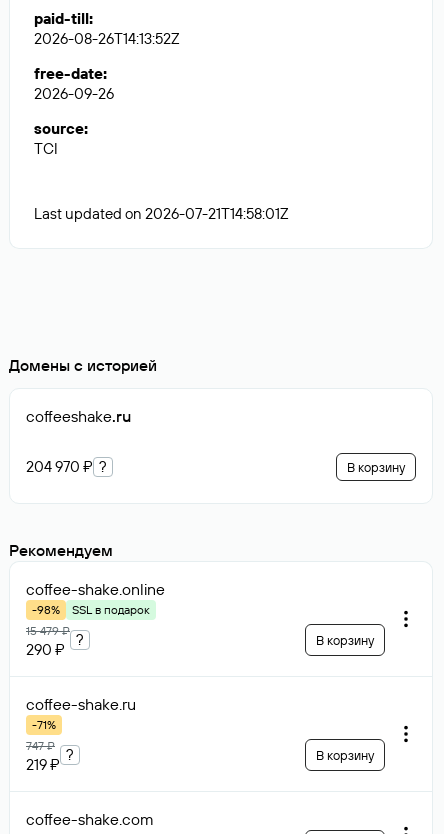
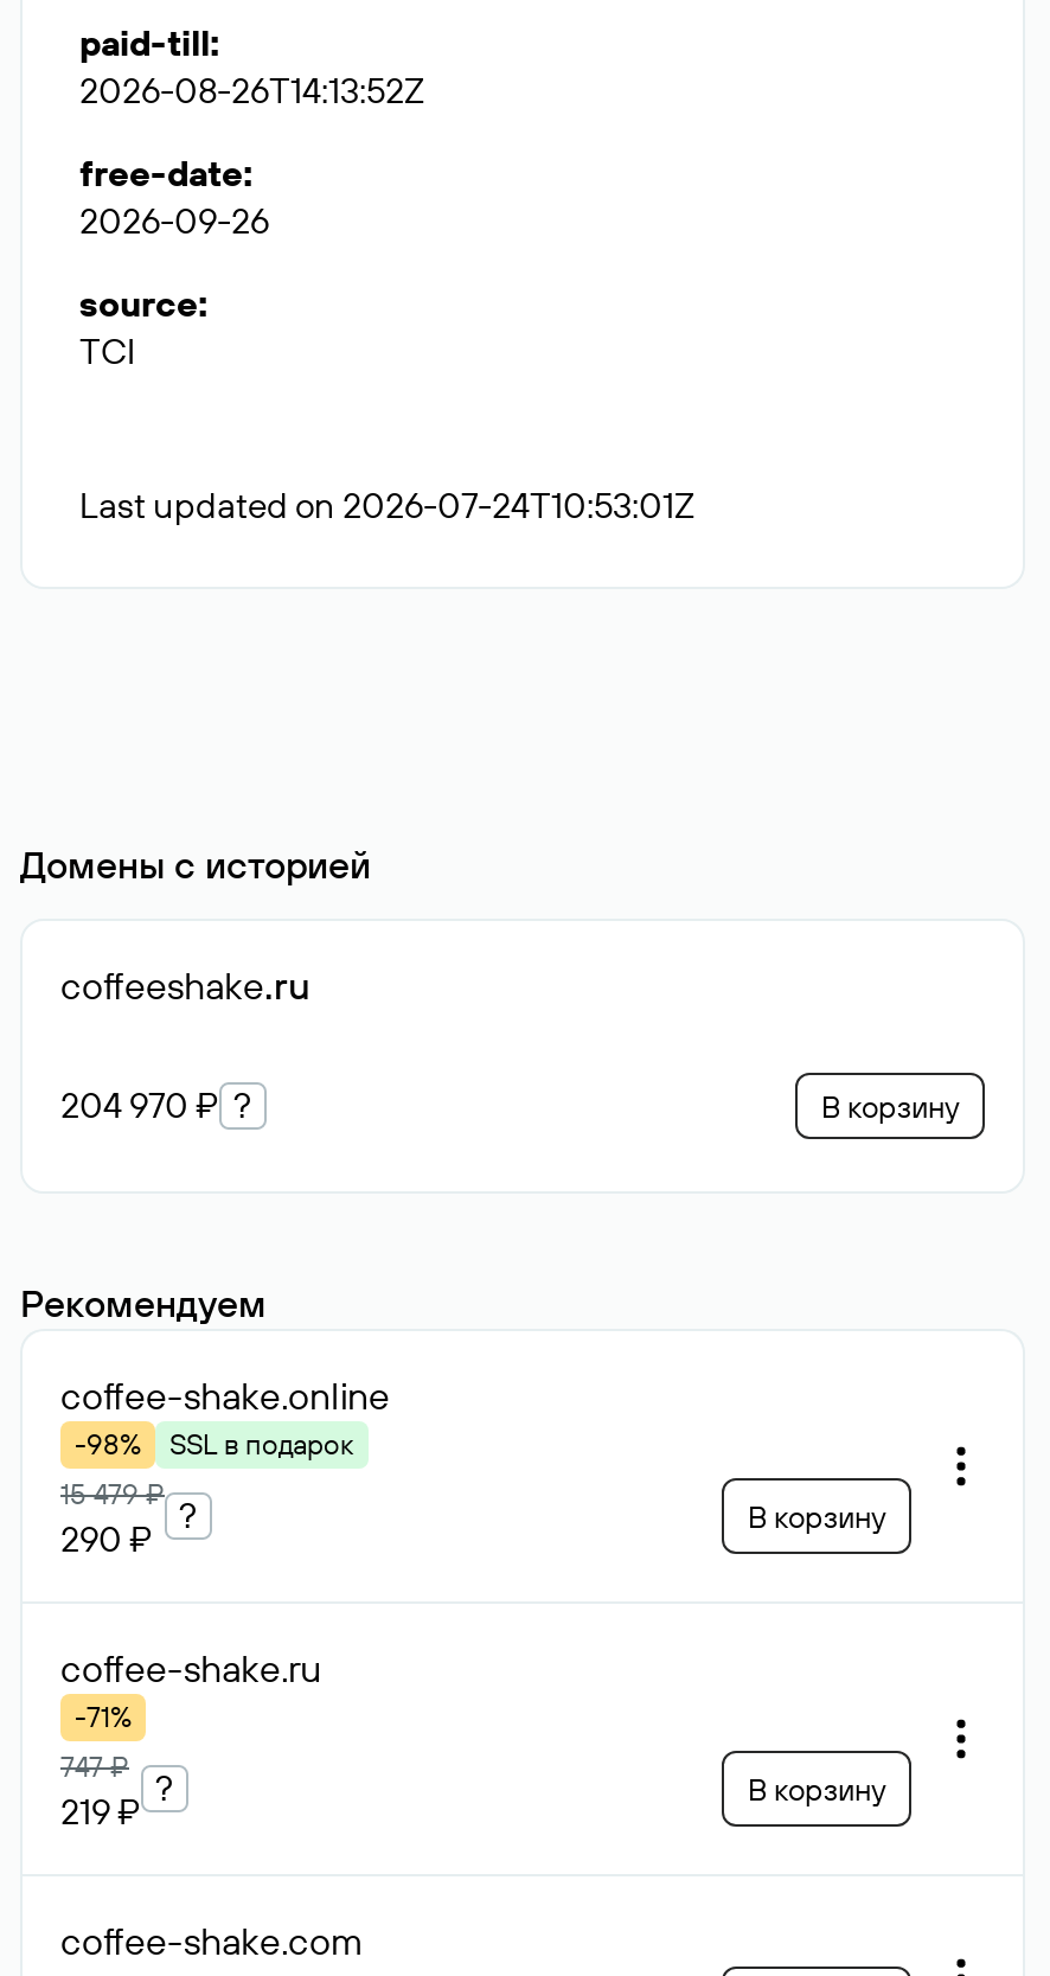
[34,204,289,223] Last updated on 2026-07-21T14:58:01Z -> [79,482,696,527] Last updated on 2026-07-24T10:53:01Z

